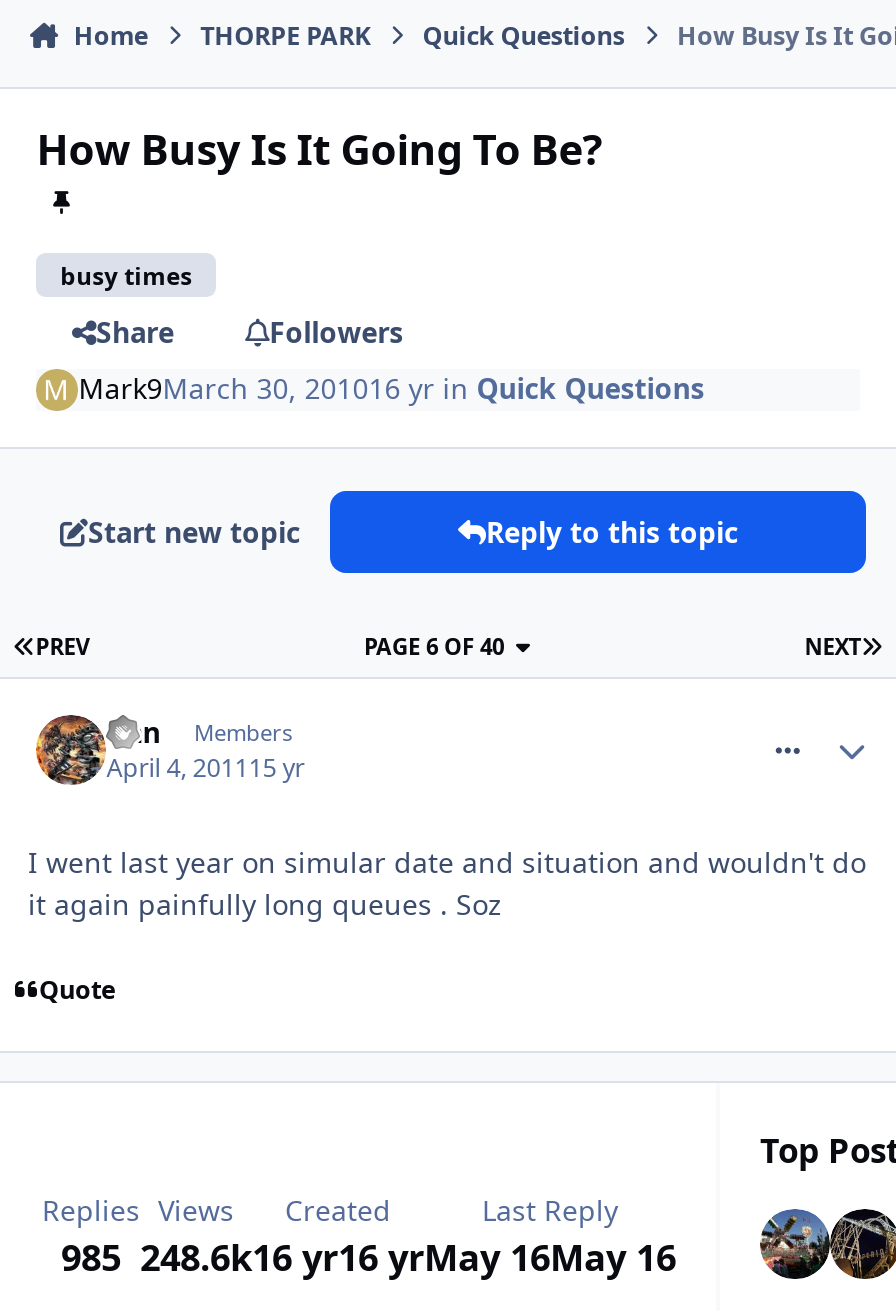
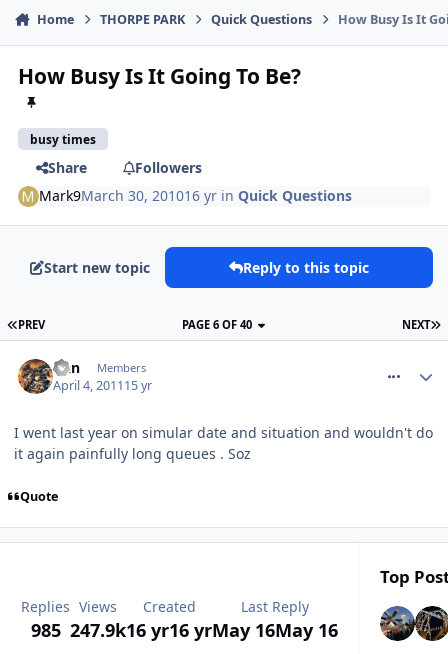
[61,1233,676,1281] 985 248.6k 16 yr16 yr May 16May 16 -> [30,618,338,642] 985 247.9k 16 yr16 yr May 16May 16

